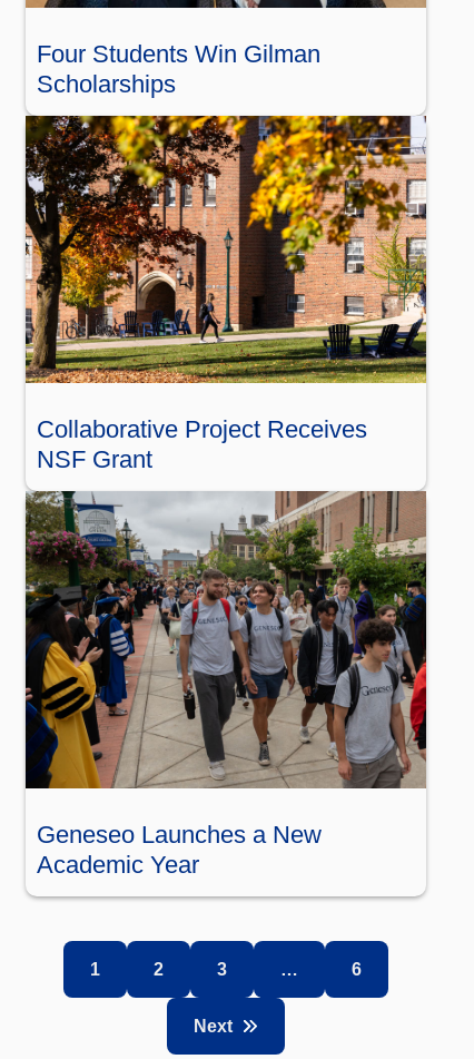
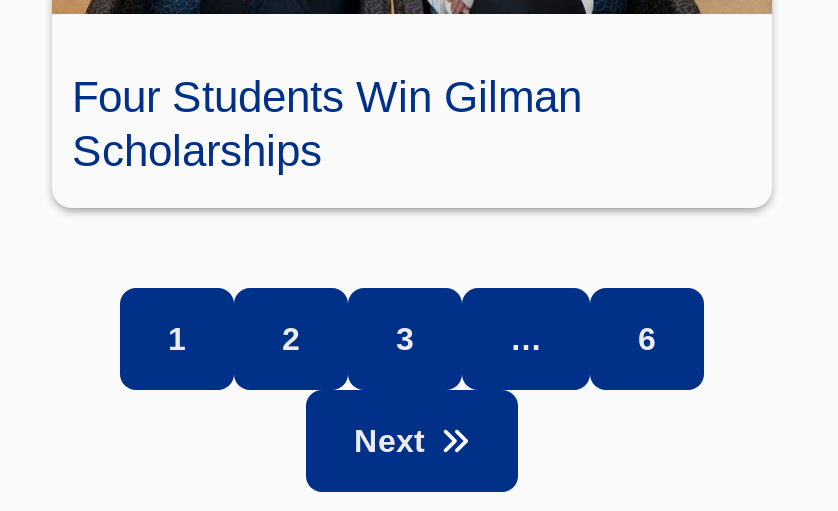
[24,115,427,473] [image] | Collaborative Project Receives | NSF Grant -> none
[24,489,427,878] [image] | Geneseo Launches a New | Academic Year -> none

